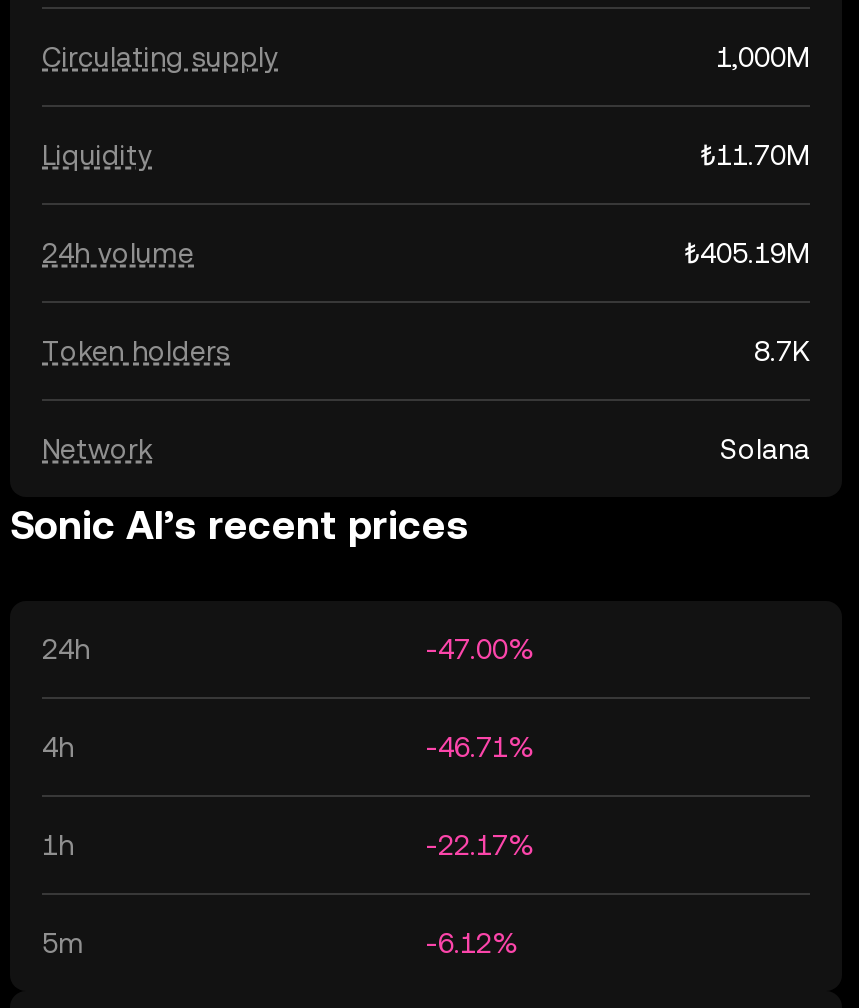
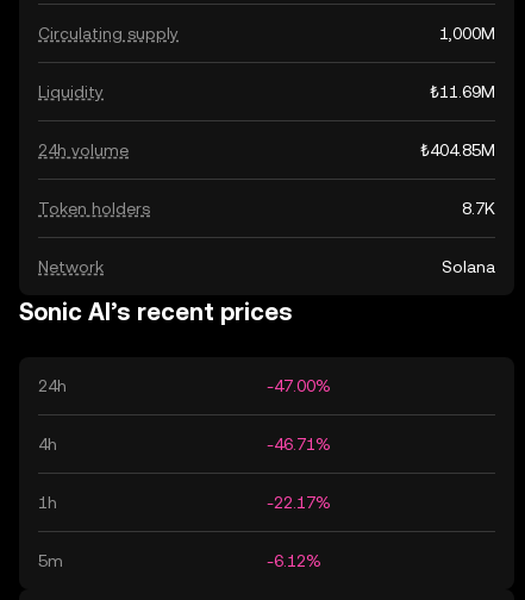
[700,139,810,171] ₺11.70M -> [430,82,495,101] ₺11.69M
[684,237,810,269] ₺405.19M -> [420,140,495,160] ₺404.85M

